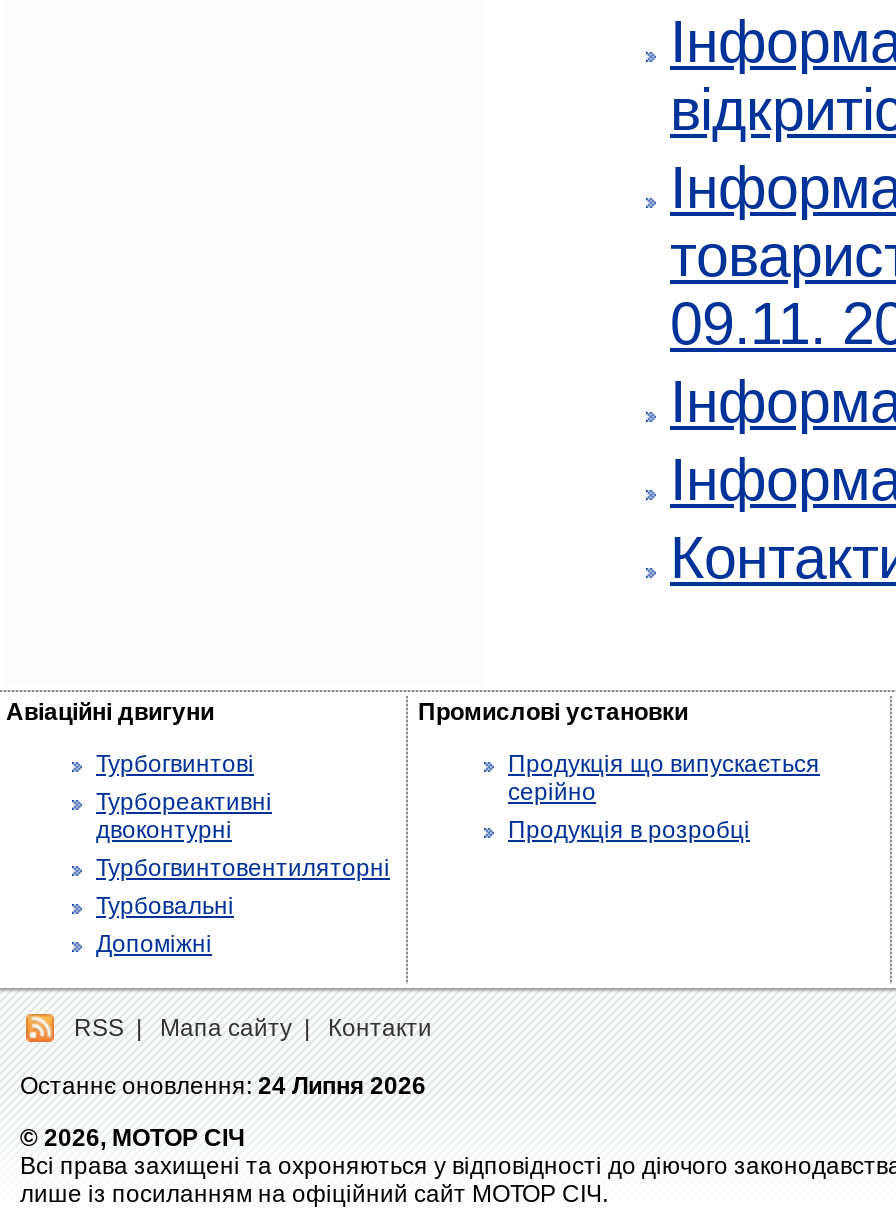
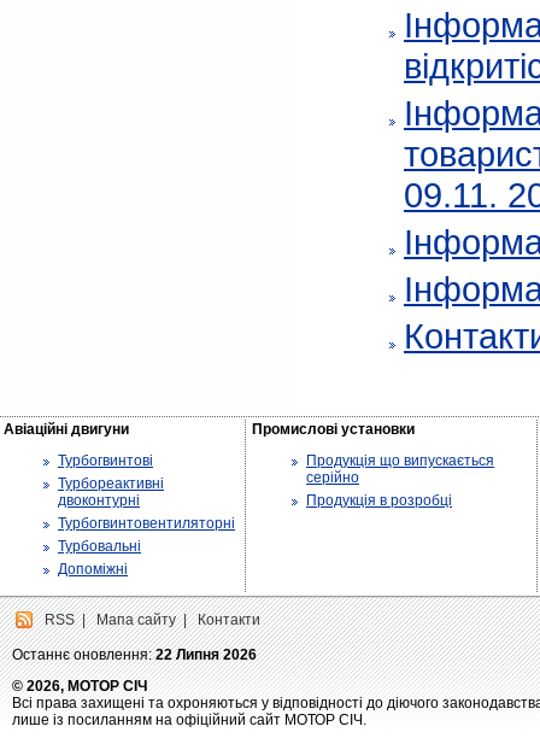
[20,1072,426,1100] Останнє оновлення: 24 Липня 2026 -> [12,646,257,663] Останнє оновлення: 22 Липня 2026

